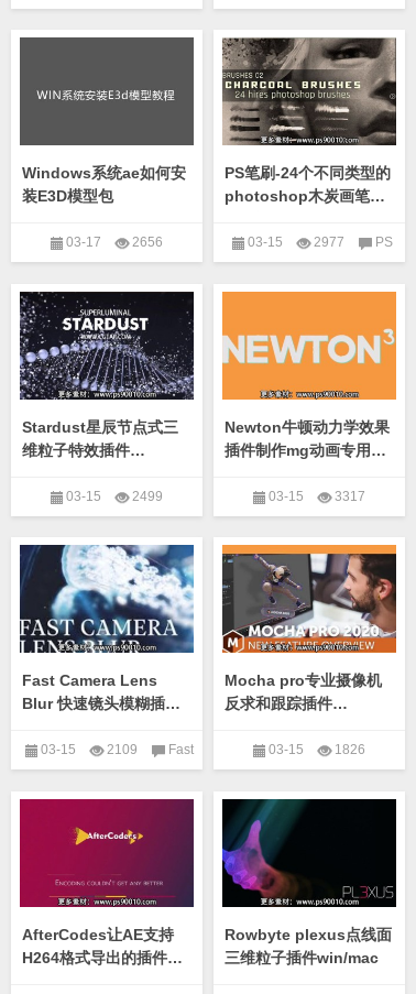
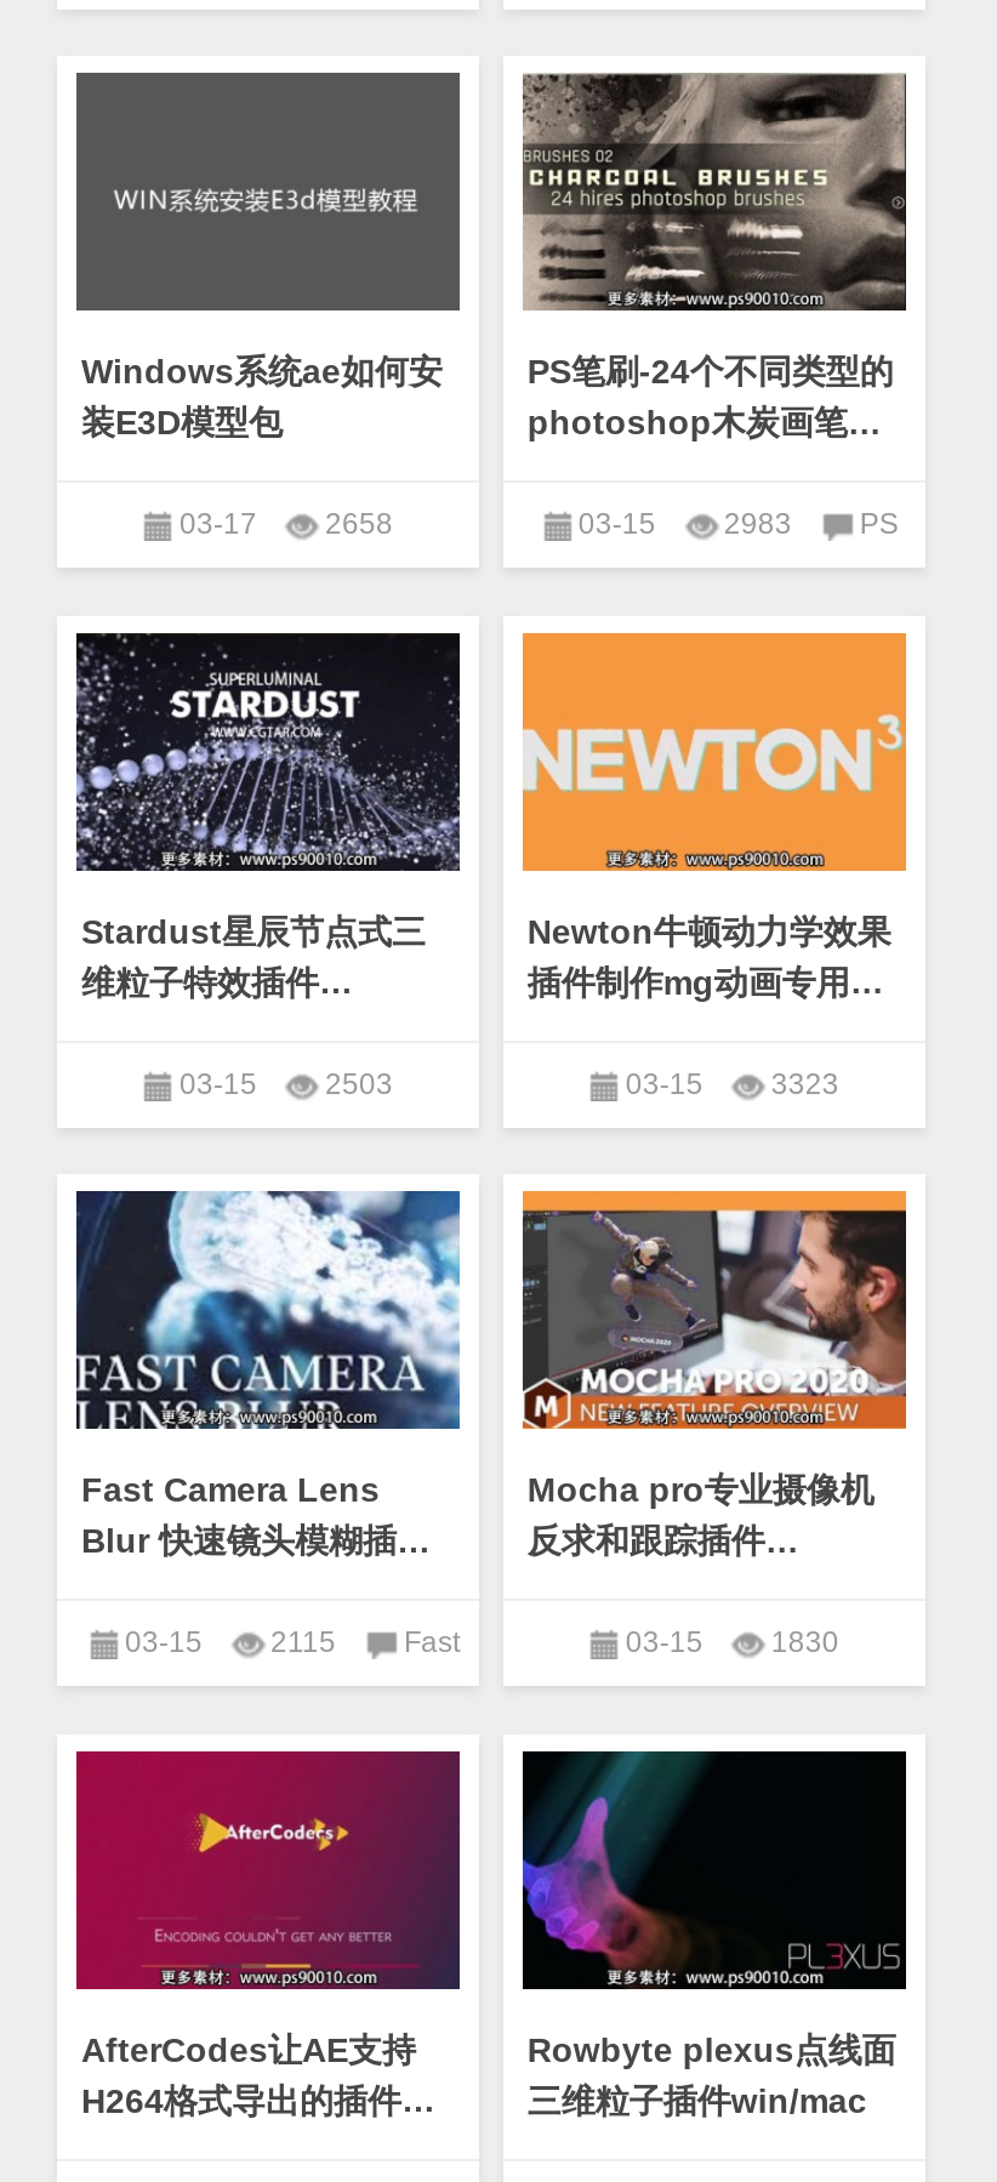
[66,235,163,250] 03-17 2656 -> [179,509,393,543] 03-17 2658
[247,235,393,250] 03-15 2977 PS -> [578,509,898,543] 03-15 2983 PS
[66,488,163,504] 03-15 2499 -> [179,1068,393,1102] 03-15 2503
[269,488,366,504] 03-15 3317 -> [625,1068,839,1102] 03-15 3323
[41,742,194,758] 03-15 2109 Fast -> [125,1627,459,1661] 03-15 2115 Fast
[269,742,366,758] 03-15 1826 -> [625,1627,839,1661] 03-15 1830

